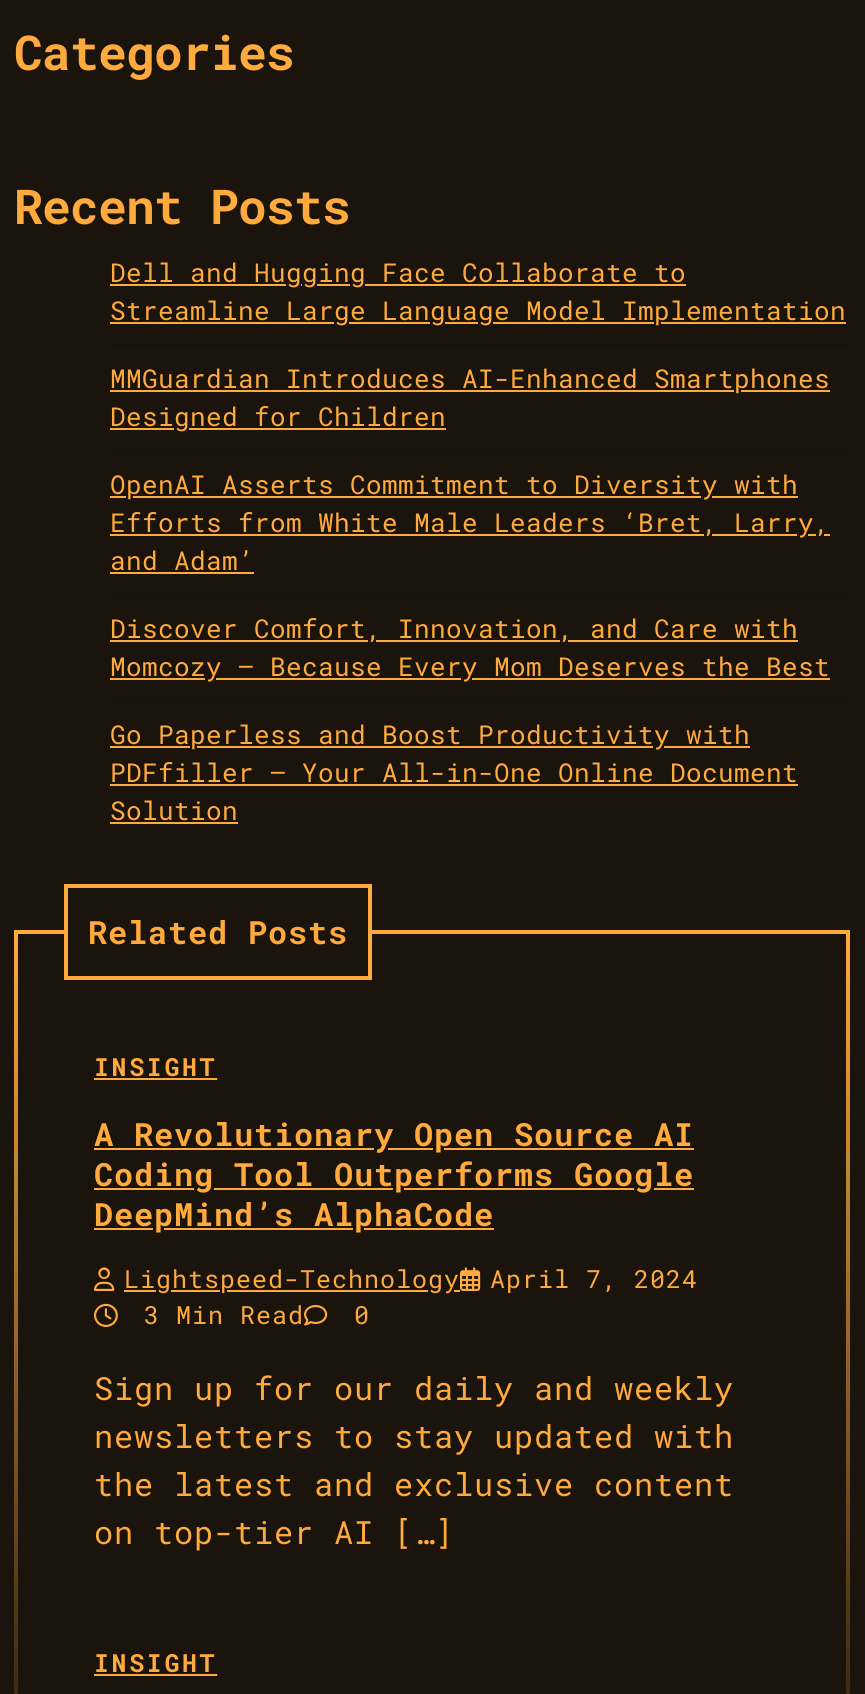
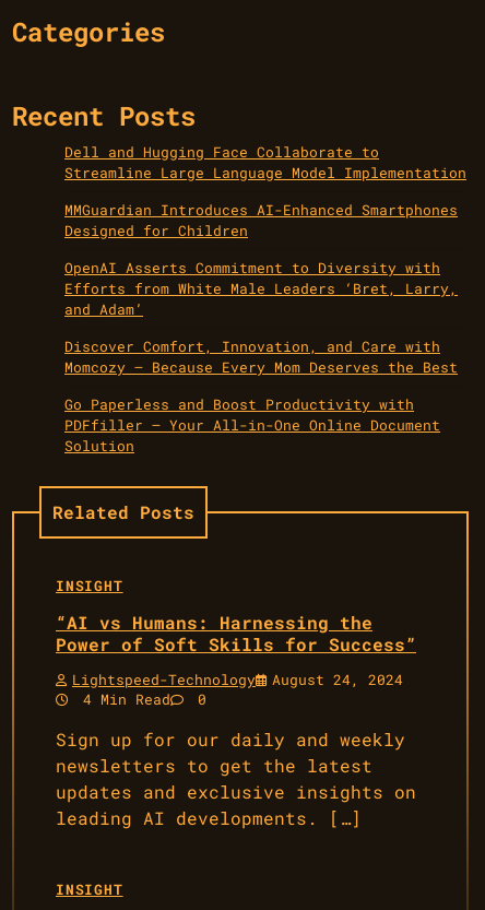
[94,1112,694,1234] A Revolutionary Open Source AI | Coding Tool Outperforms Google | DeepMind’s AlphaCode -> [56,611,416,656] “AI vs Humans: Harnessing the | Power of Soft Skills for Success”
[128,1263,698,1331] April 7, 2024 | 3 Min Read -> [74,671,403,708] August 24, 2024 | 4 Min Read
[94,1415,734,1553] newsletters to stay updated with | the latest and exclusive content | on top-tier AI […] -> [56,754,416,830] newsletters to get the latest | updates and exclusive insights on | leading AI developments. […]

